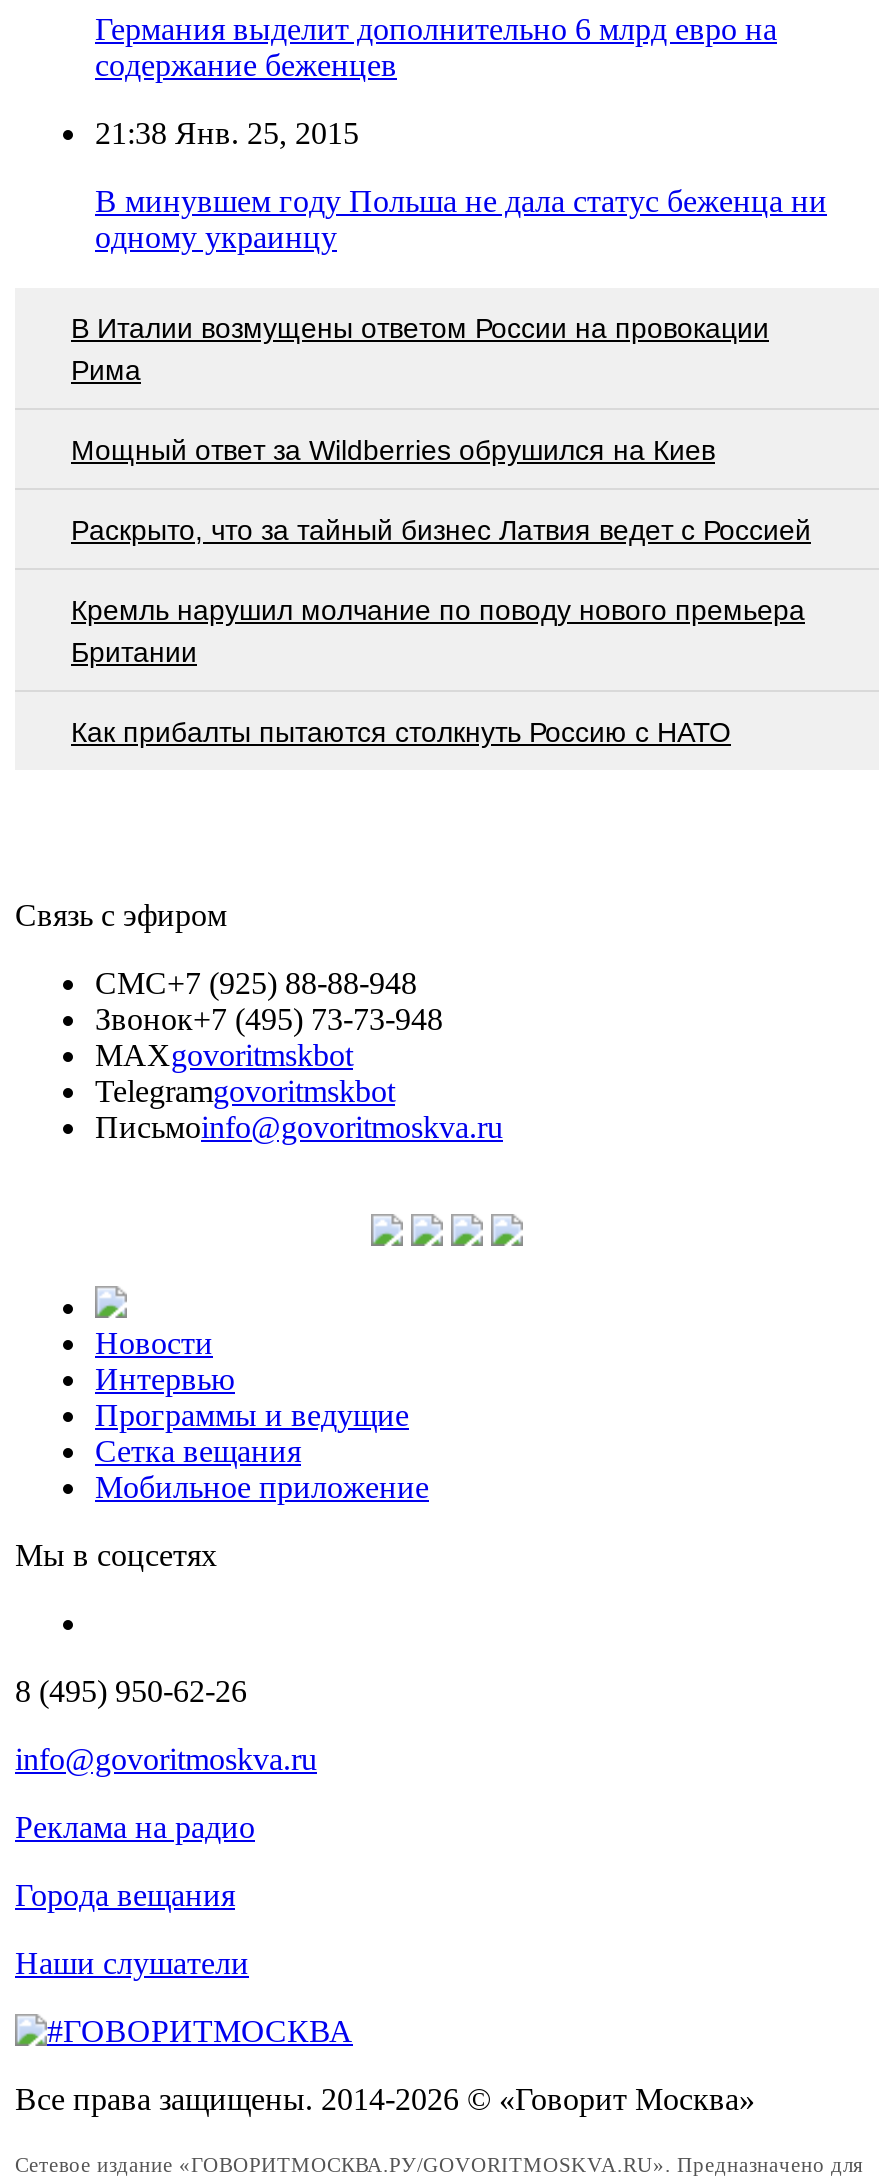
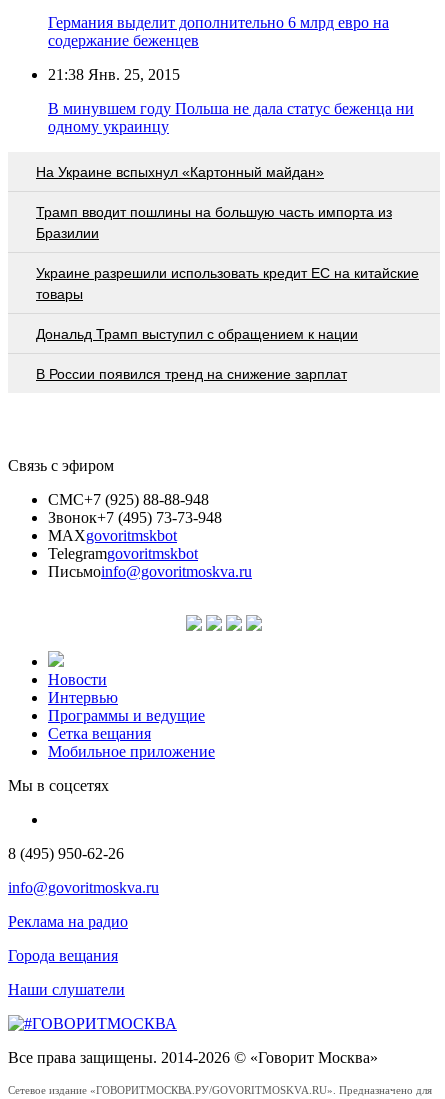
[71,311,769,385] В Италии возмущены ответом России на провокации | Рима -> [36,164,324,180] На Украине вспыхнул «Картонный майдан»
[71,433,715,465] Мощный ответ за Wildberries обрушился на Киев -> [36,204,392,241] Трамп вводит пошлины на большую часть импорта из | Бразилии
[71,513,811,545] Раскрыто, что за тайный бизнес Латвия ведет с Россией -> [36,265,419,302] Украине разрешили использовать кредит ЕС на китайские | товары
[71,593,805,667] Кремль нарушил молчание по поводу нового премьера | Британии -> [36,326,358,342] Дональд Трамп выступил с обращением к нации
[71,715,731,747] Как прибалты пытаются столкнуть Россию с НАТО -> [36,366,347,382] В России появился тренд на снижение зарплат

